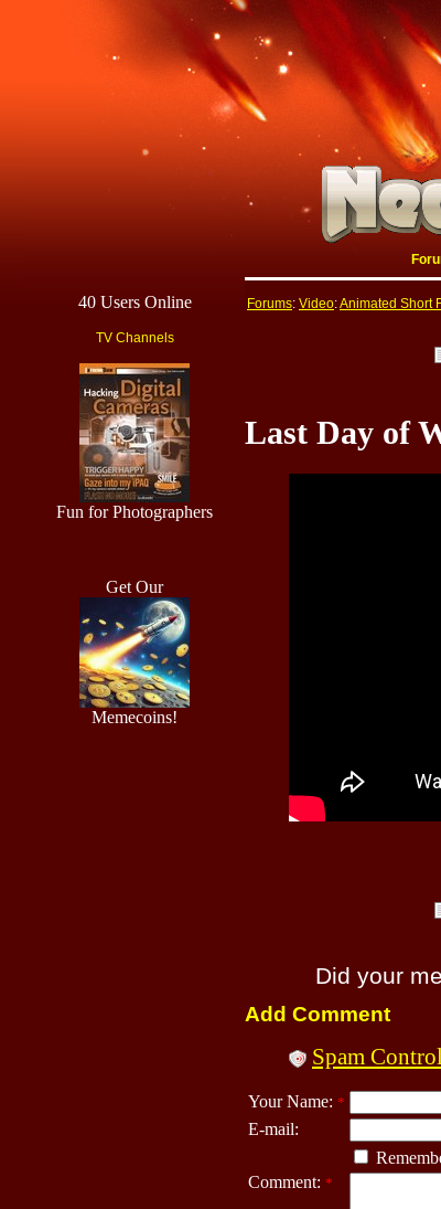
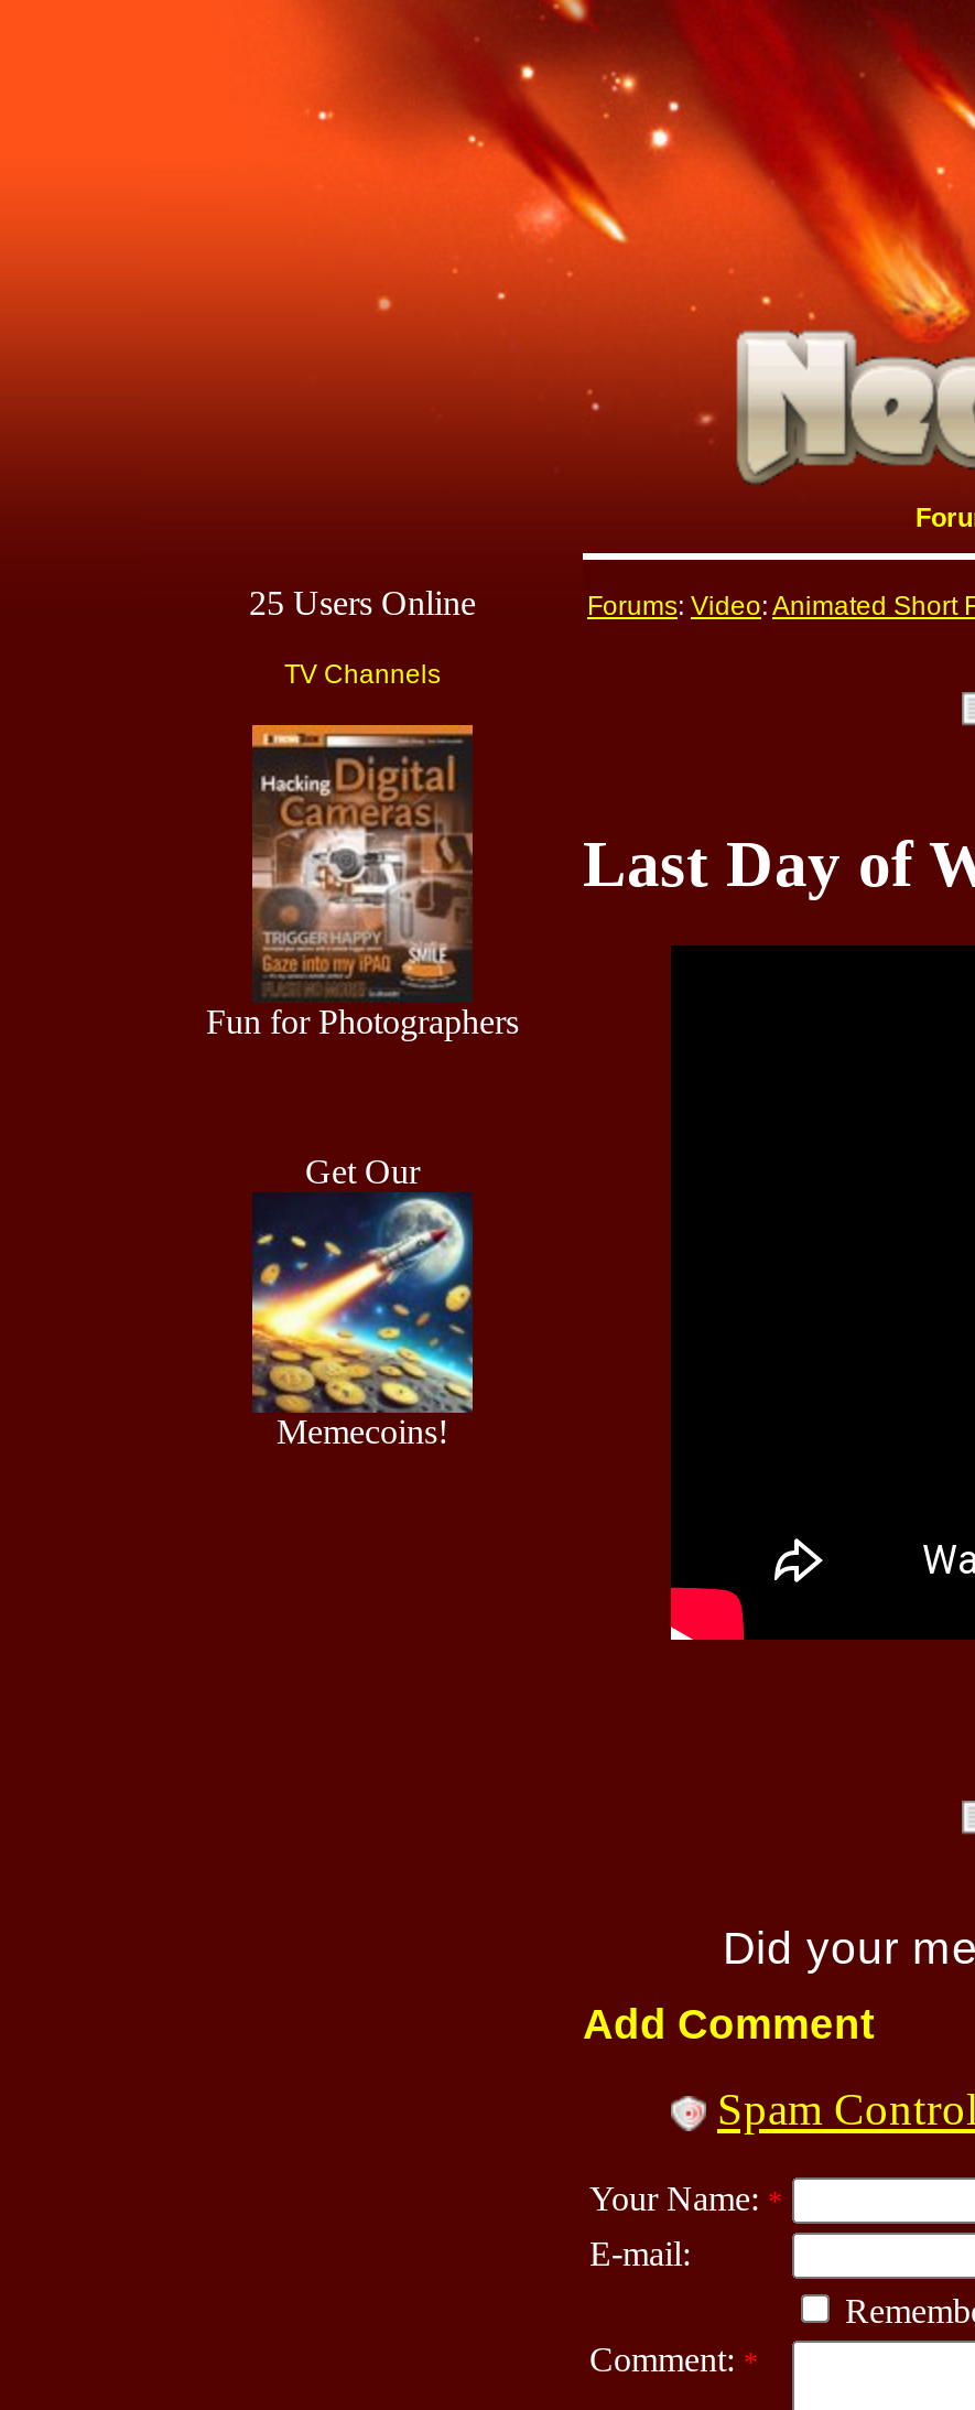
[78,293,191,311] 40 Users Online -> [249,584,476,622] 25 Users Online

